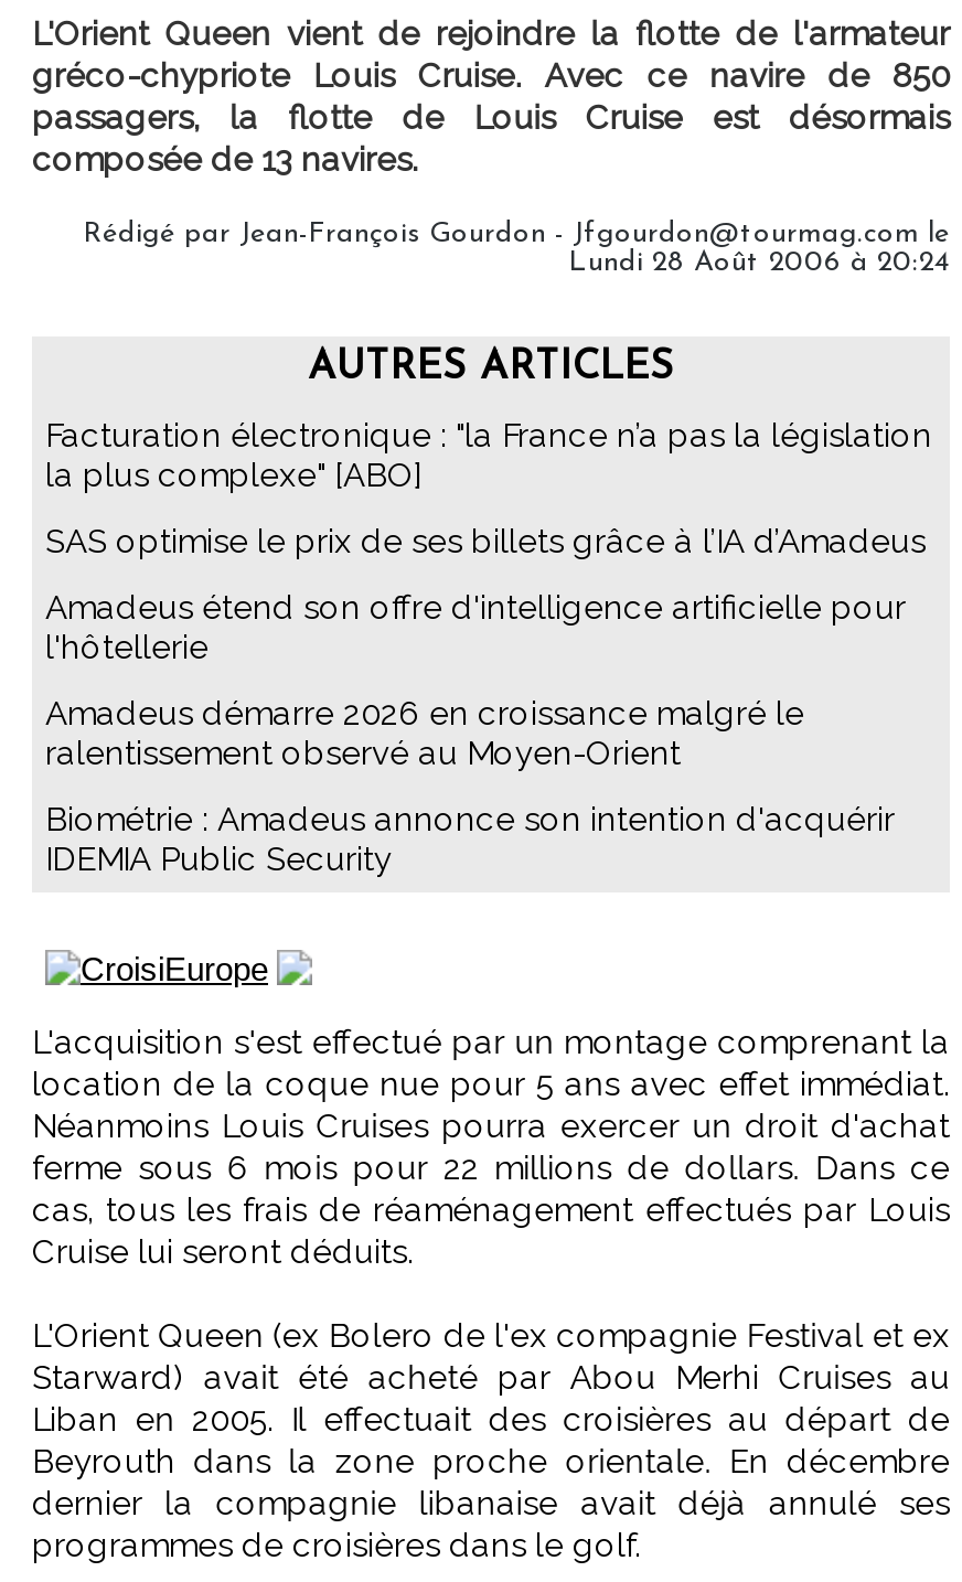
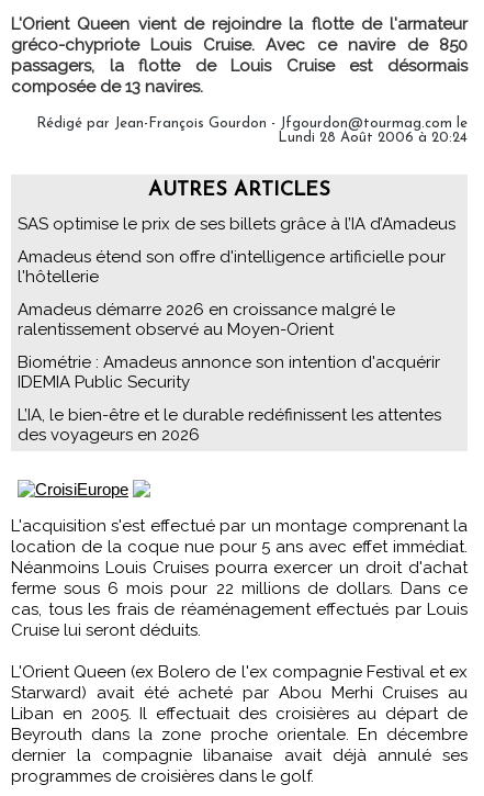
[45,415,932,494] Facturation électronique : "la France n’a pas la législation | la plus complexe" [ABO] -> none
moved [45,521,926,878] -> [18,214,455,391]: SAS optimise le prix de ses billets grâce à l’IA d’Amadeus | Amadeus étend son offre d'intelligence artificielle pour | l'hôtellerie | Amadeus démarre 2026 en croissance malgré le | ralentissement observé au Moyen-Orient | Biométrie : Amadeus annonce son intention d'acquérir | IDEMIA Public Security
none -> [18,405,441,444] L’IA, le bien-être et le durable redéfinissent les attentes | des voyageurs en 2026

